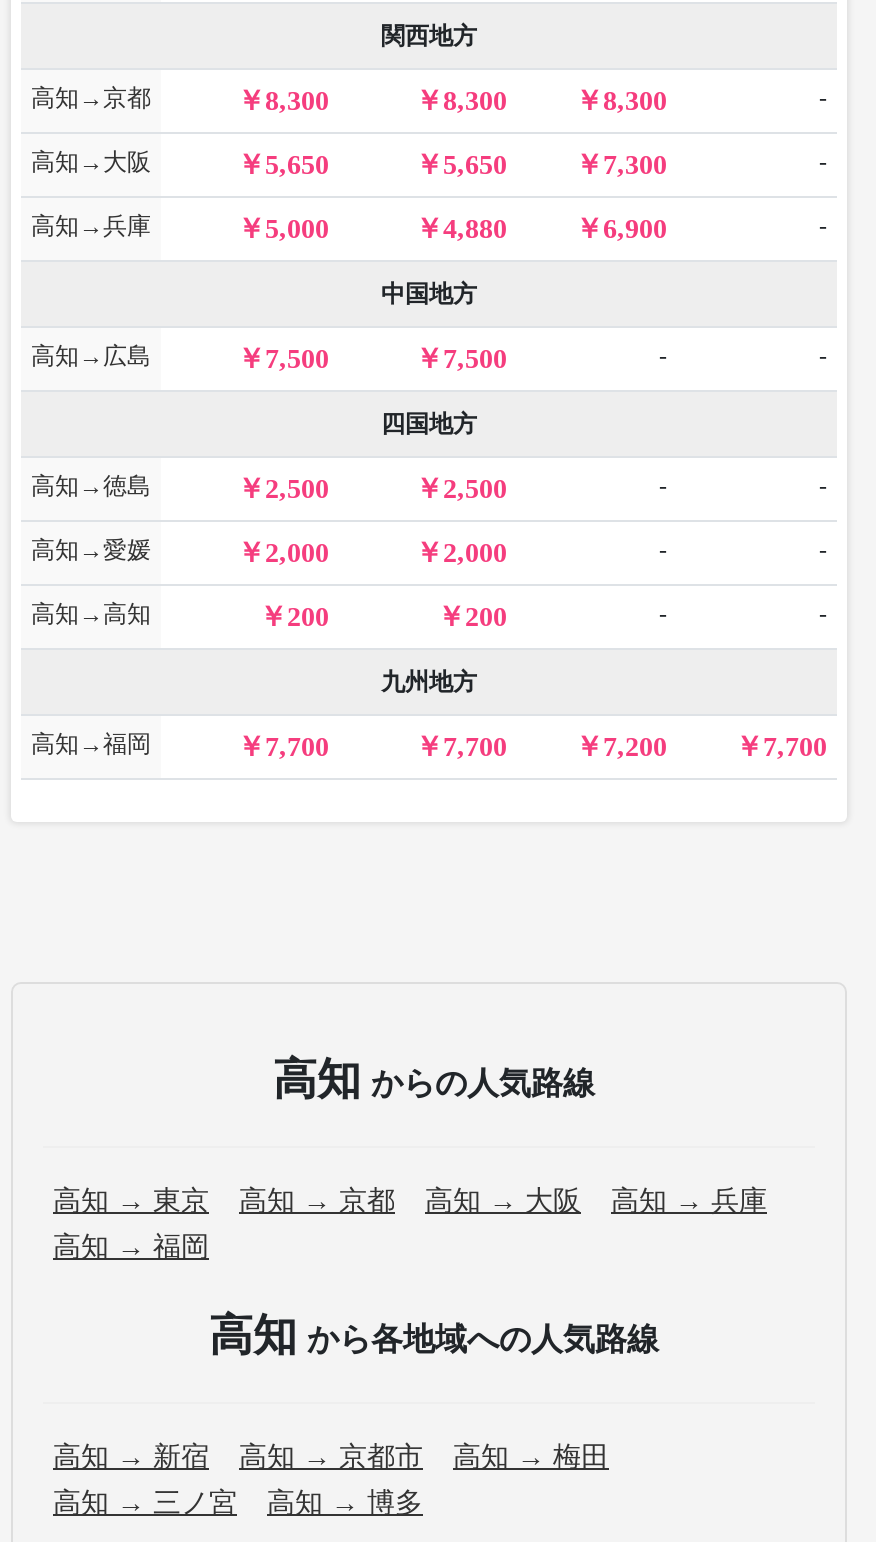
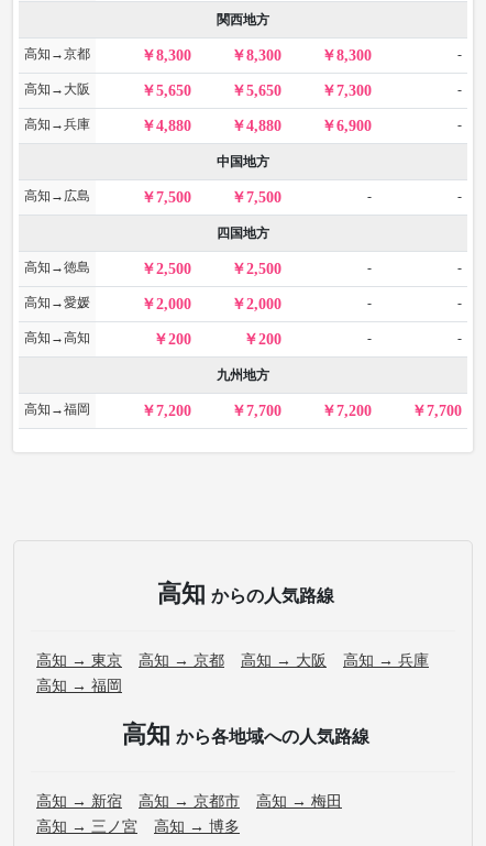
[265,214,329,244] 5,000 -> [156,118,191,134] 4,880
[265,732,329,762] 7,700 -> [156,403,191,419] 7,200

